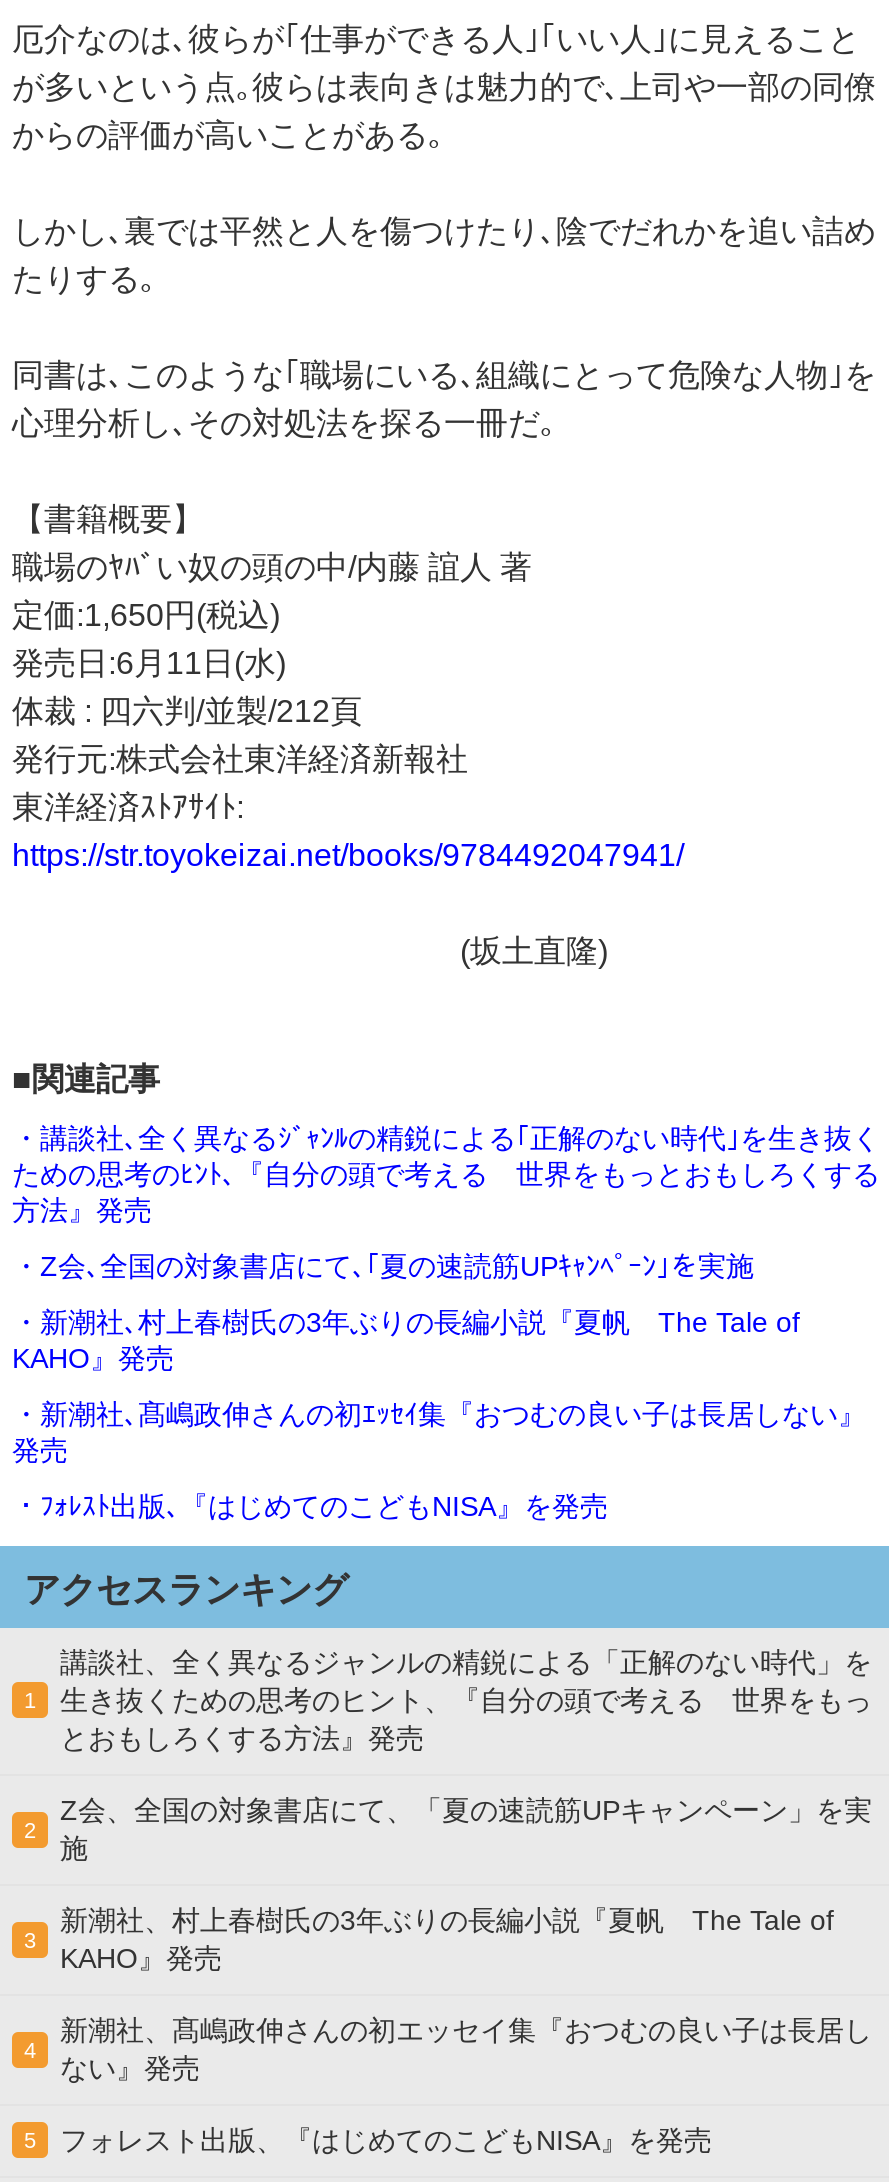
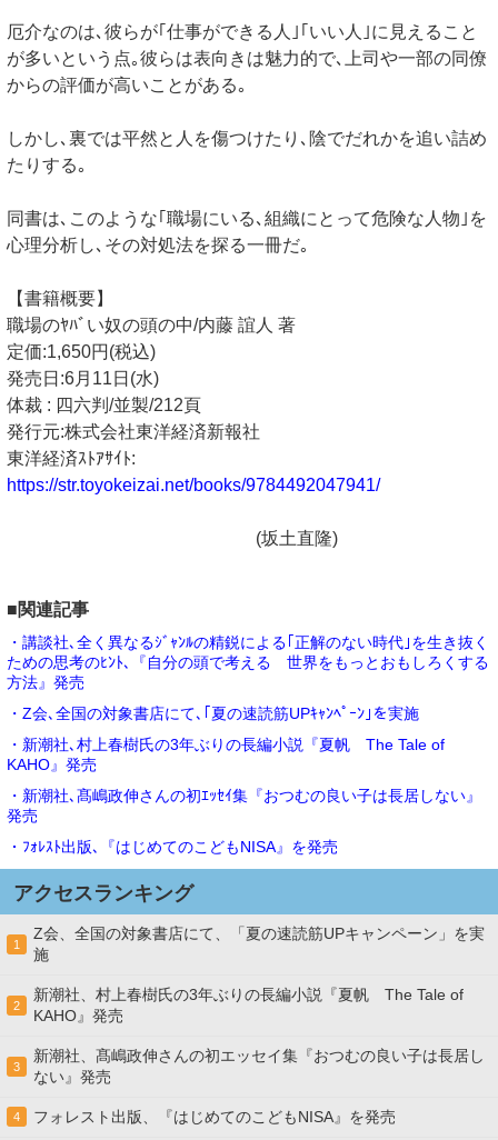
[24,1647,872,1843] 講談社、全く異なるジャンルの精鋭による「正解のない時代」を | 生き抜くための思考のヒント、『自分の頭で考える 世界をもっ | とおもしろくする方法』発売 | 2 -> none
[24,1929,36,1953] 3 -> [13,999,20,1013] 2
[24,2039,36,2063] 4 -> [13,1060,20,1074] 3
[24,2125,712,2157] 5 フォレスト出版、『はじめてのこどもNISA』を発売 -> [13,1108,396,1126] 4 フォレスト出版、『はじめてのこどもNISA』を発売

